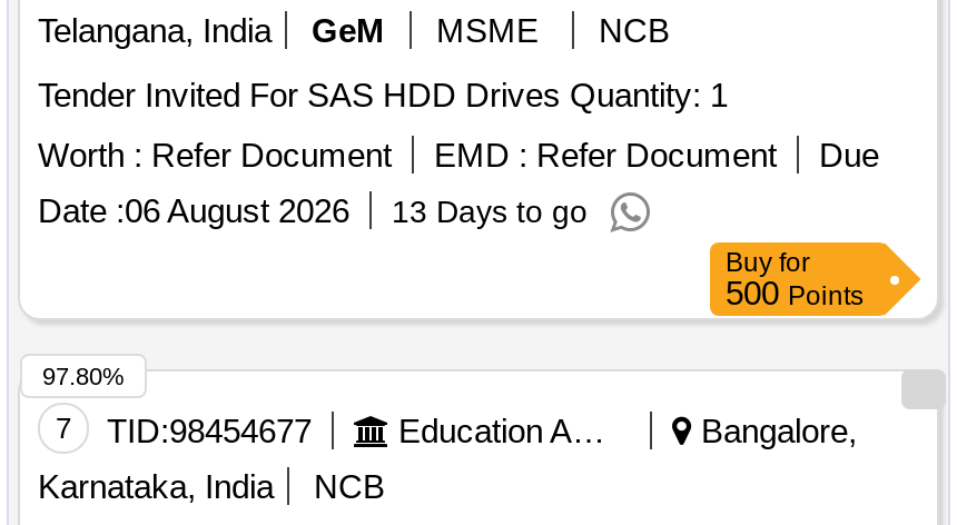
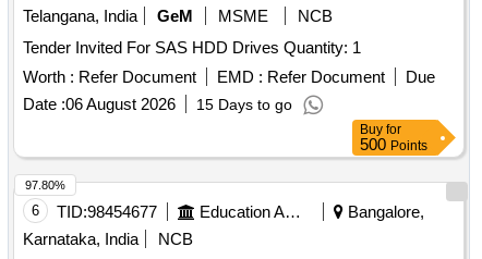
[38,192,588,230] Date : 06 August 2026 13 Days to go -> [23,95,292,113] Date : 06 August 2026 15 Days to go
[56,412,312,450] 7 TID:98454677 -> [32,203,157,221] 6 TID:98454677

